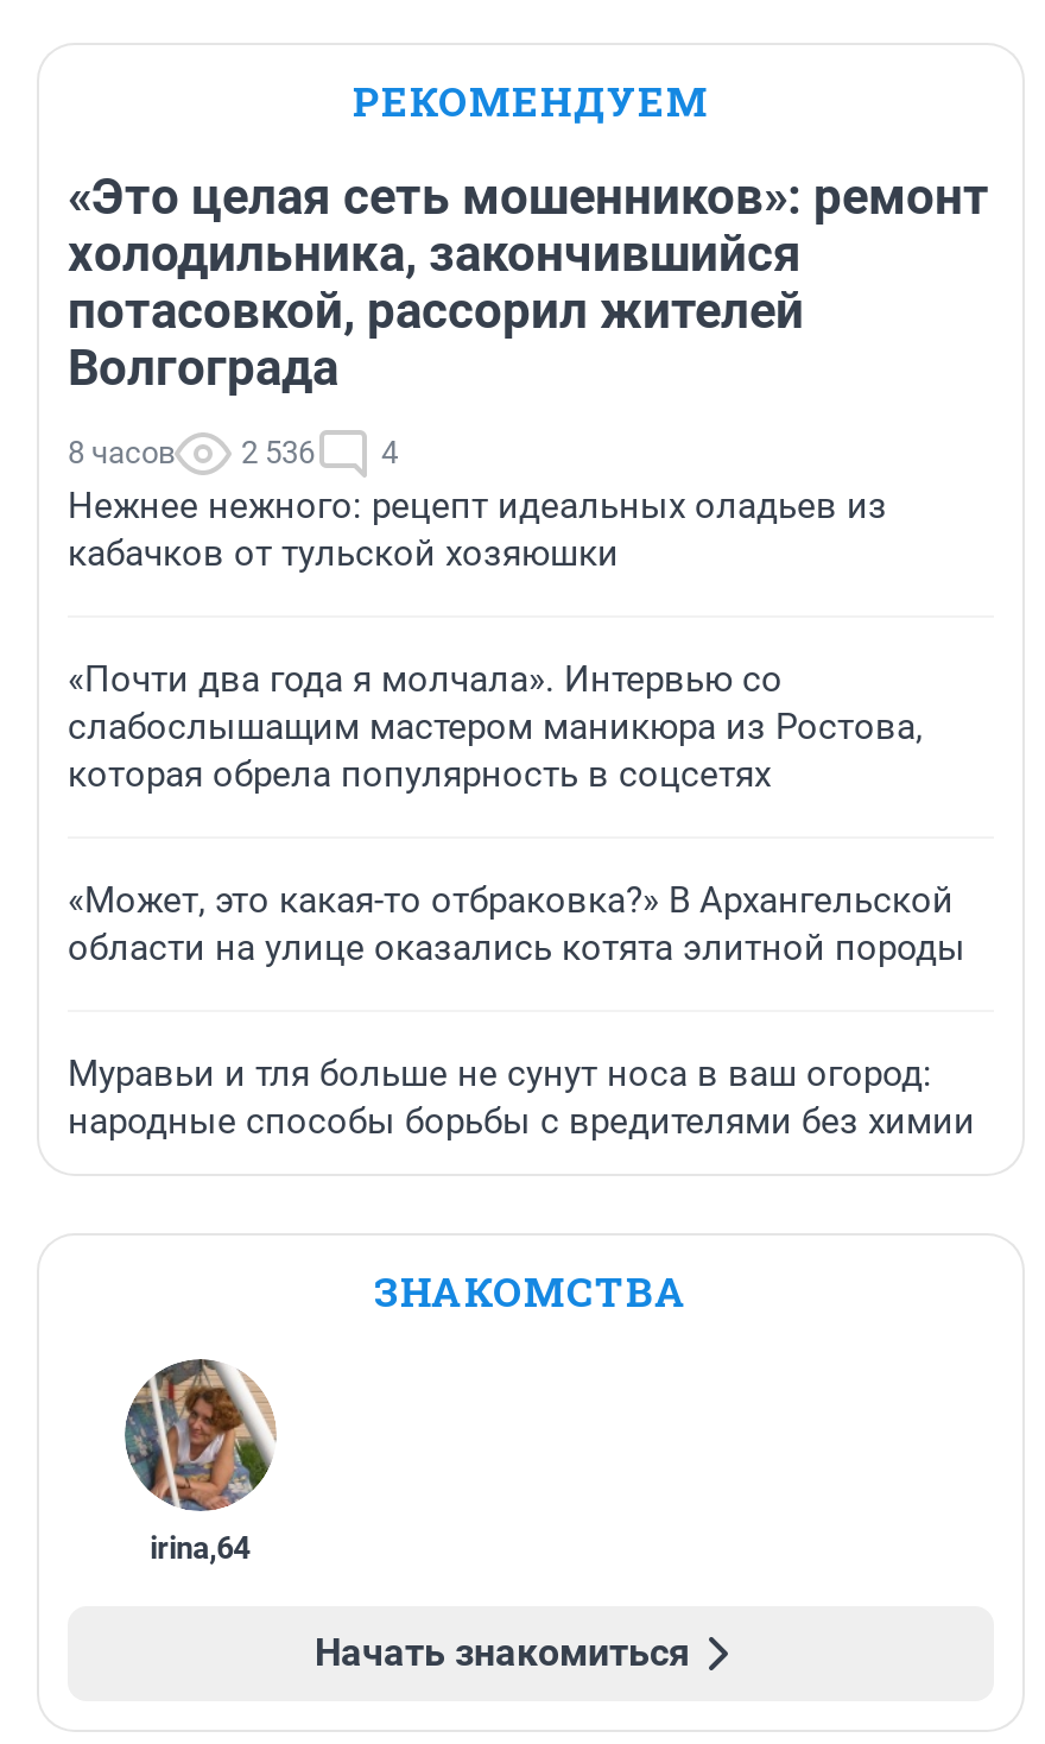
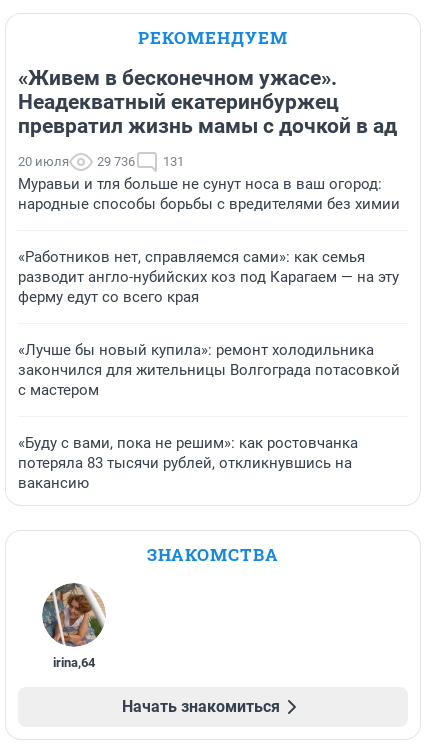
[68,169,989,970] «Это целая сеть мошенников»: ремонт | холодильника, закончившийся | потасовкой, рассорил жителей | Волгограда | 8 часов | 2 536 | 4 | Нежнее нежного: рецепт идеальных оладьев из | кабачков от тульской хозяюшки | «Почти два года я молчала». Интервью со | слабослышащим мастером маникюра из Ростова, | которая обрела популярность в соцсетях | «Может, это какая-то отбраковка?» В Архангельской | области на улице оказались котята элитной породы -> [18,66,397,169] «Живем в бесконечном ужасе». | Неадекватный екатеринбуржец | превратил жизнь мамы с дочкой в ад | 20 июля | 29 736 | 131
moved [68,1053,975,1143] -> [18,175,400,213]: Муравьи и тля больше не сунут носа в ваш огород: | народные способы борьбы с вредителями без химии
none -> [18,248,400,492] «Работников нет, справляемся сами»: как семья | разводит англо-нубийских коз под Карагаем — на эту | ферму едут со всего края | «Лучше бы новый купила»: ремонт холодильника | закончился для жительницы Волгограда потасовкой | с мастером | «Буду с вами, пока не решим»: как ростовчанка | потеряла 83 тысячи рублей, откликнувшись на | вакансию

